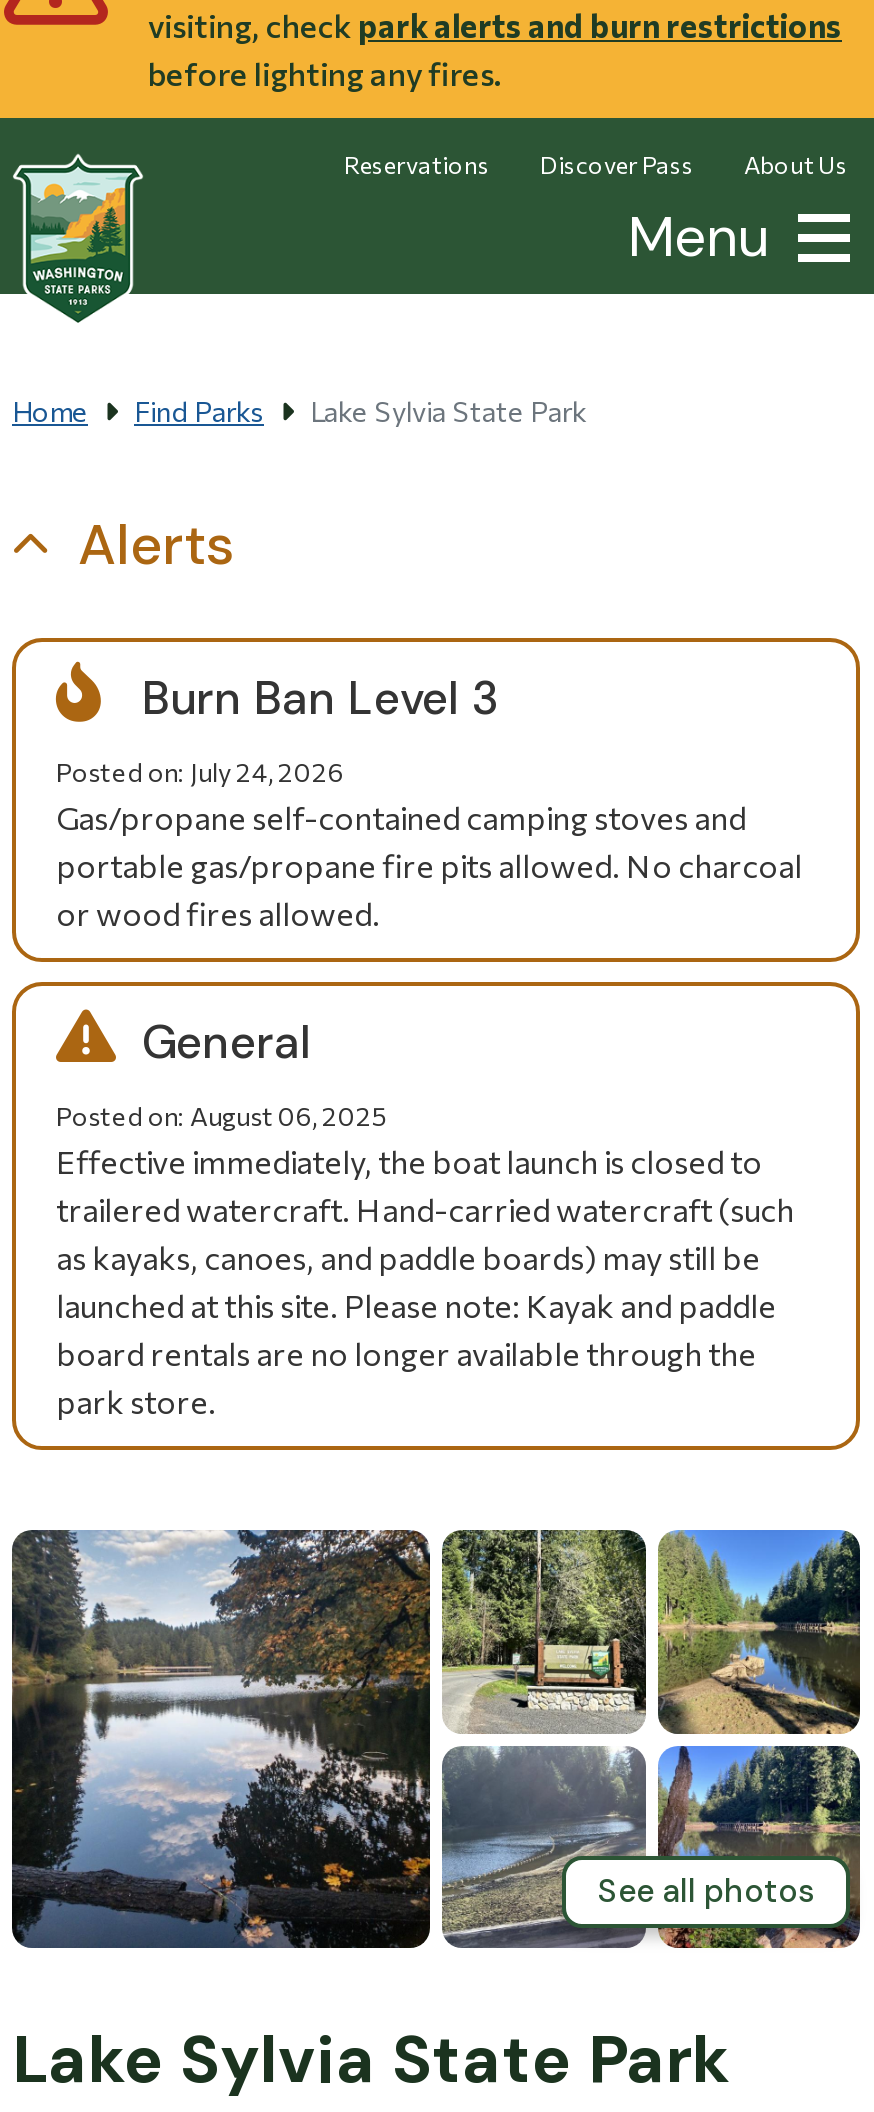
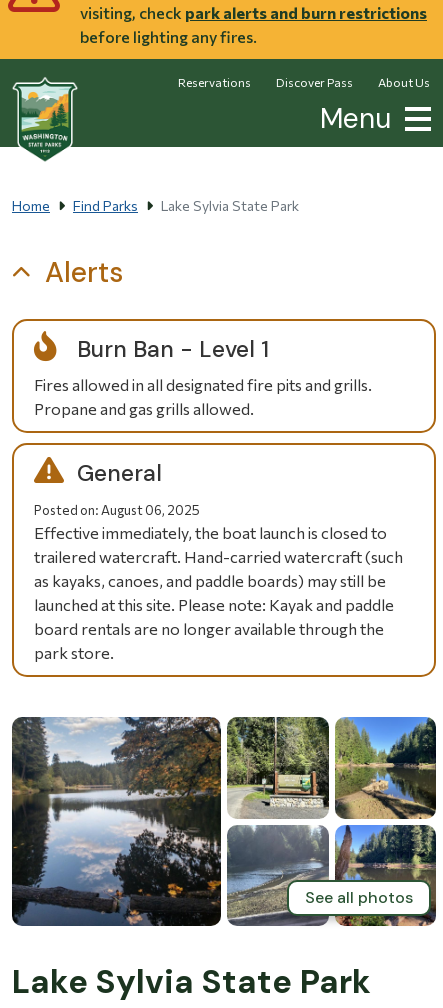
[56,669,802,933] Burn Ban Level 3 | Posted on: July 24, 2026 | Gas/propane self-contained camping stoves and | portable gas/propane fire pits allowed. No charcoal | or wood fires allowed. -> [34,334,372,418] Burn Ban - Level 1 | Fires allowed in all designated fire pits and grills. | Propane and gas grills allowed.

